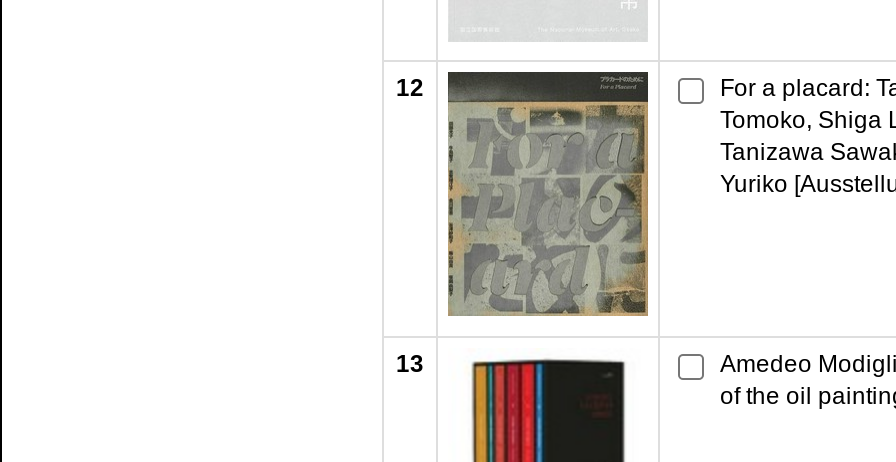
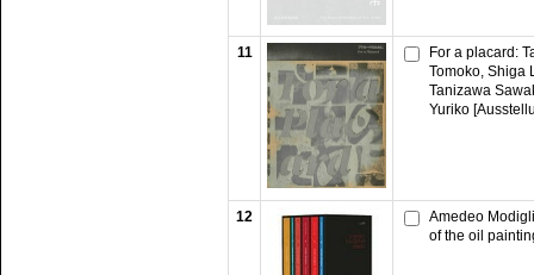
[396,74,424,102] 12 -> [237,44,252,60] 11
[396,350,424,378] 13 -> [236,208,253,225] 12

